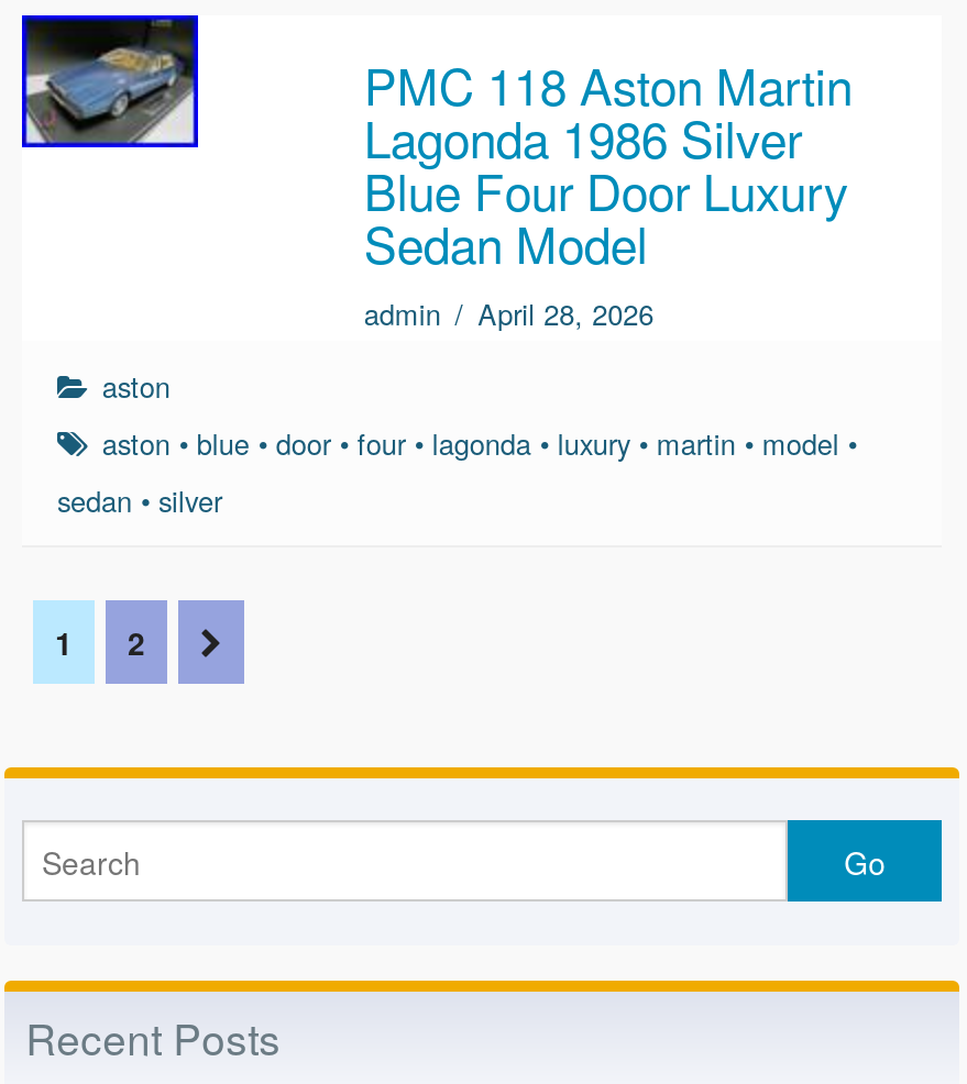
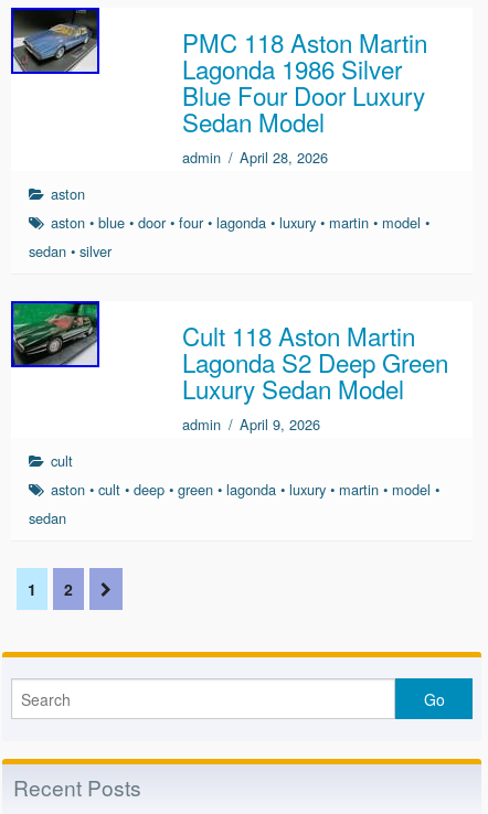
none -> [10,300,449,528] [image] | Cult 118 Aston Martin | Lagonda S2 Deep Green | Luxury Sedan Model | admin / April 9, 2026 | cult | aston • cult • deep • green • lagonda • luxury • martin • model • | sedan

